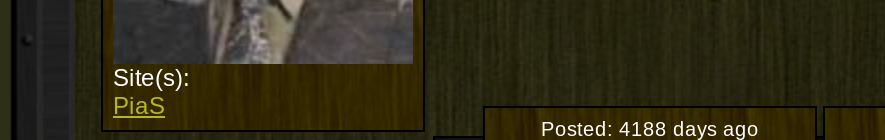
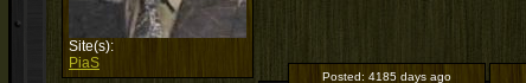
[541,118,759,140] Posted: 4188 days ago -> [322,70,451,83] Posted: 4185 days ago

